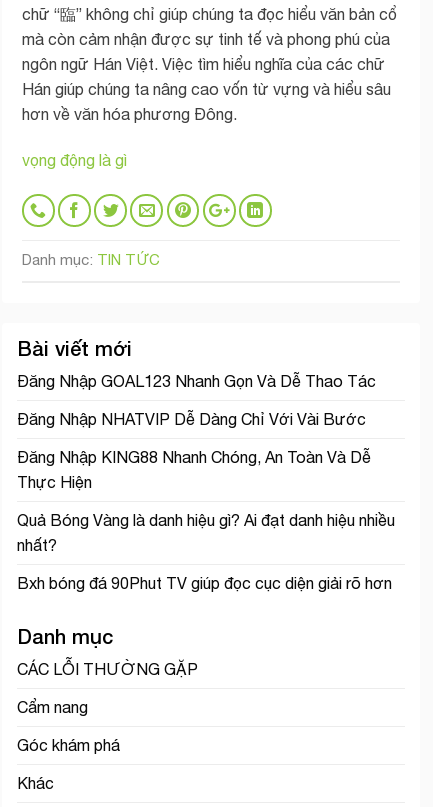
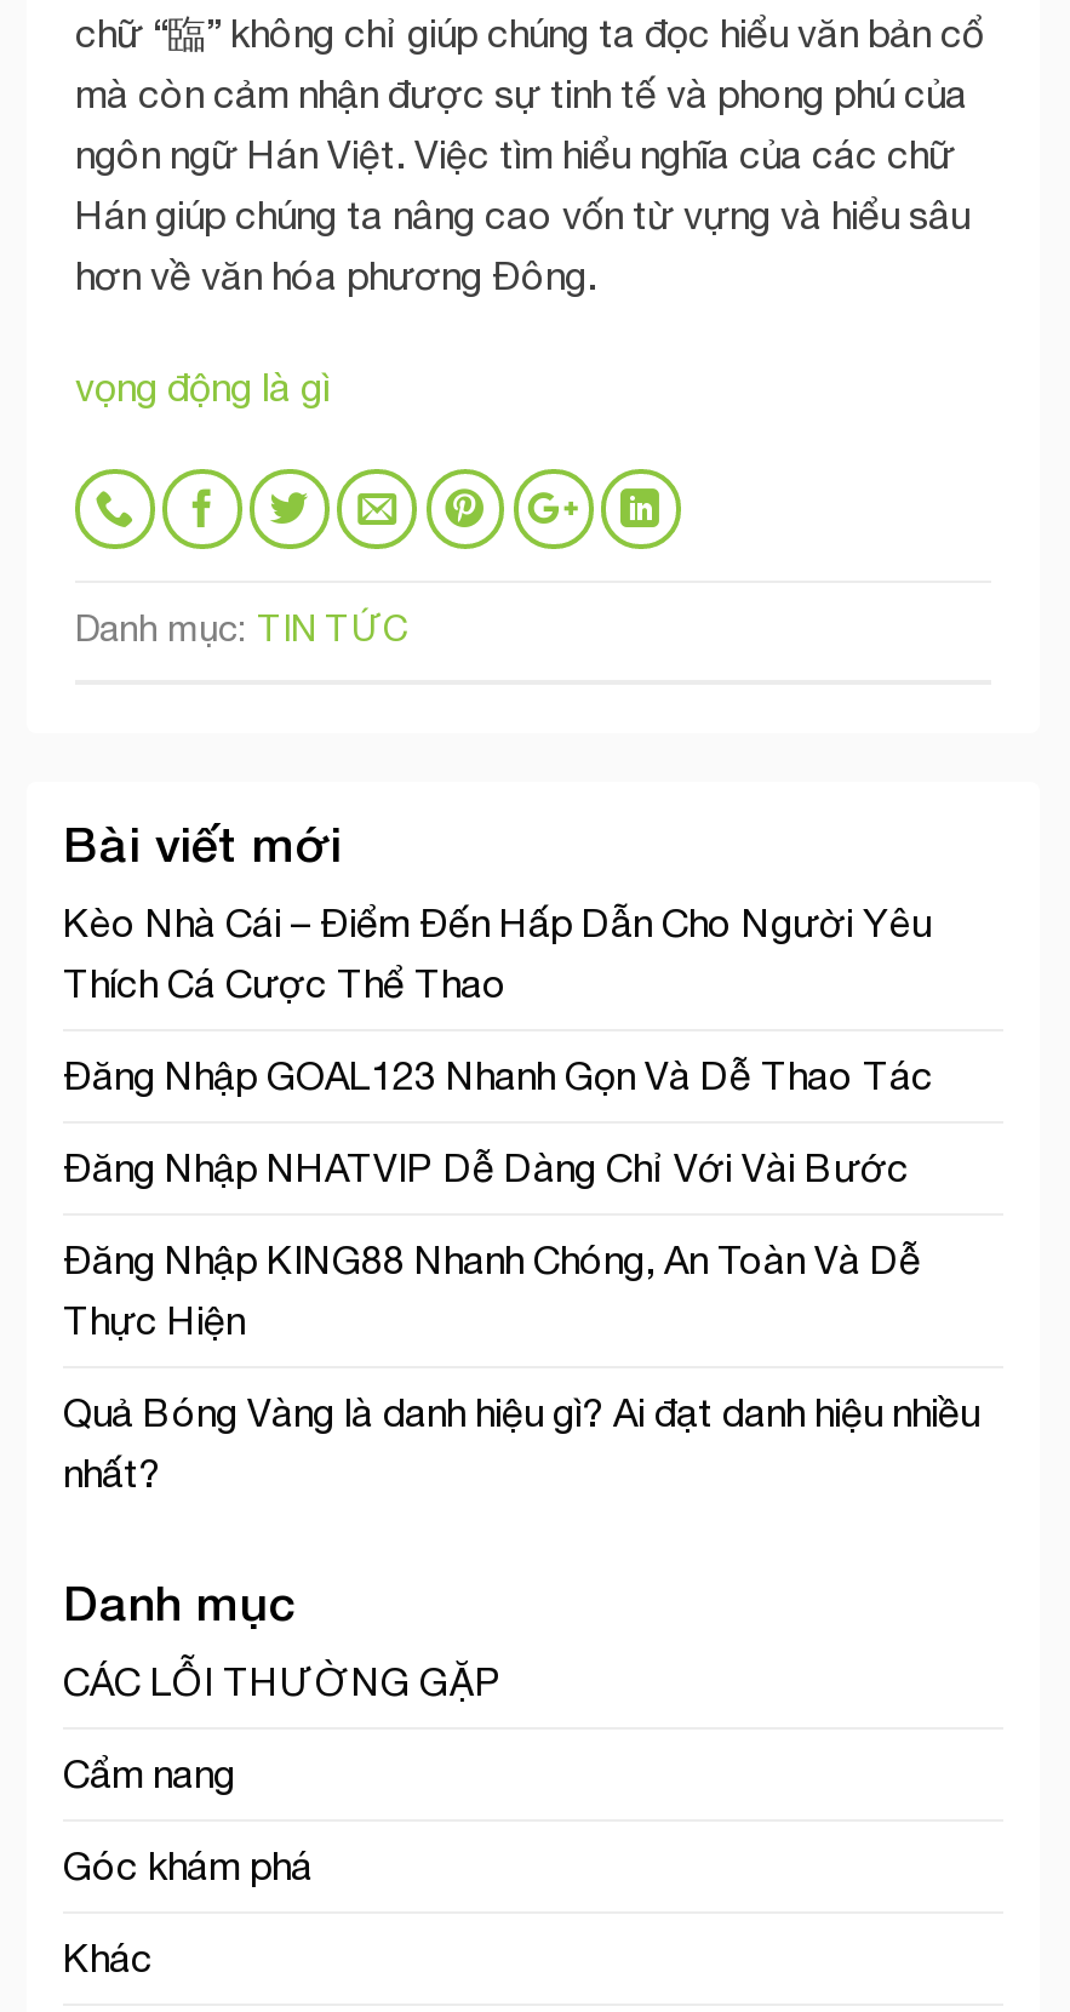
none -> [63,902,931,1006] Kèo Nhà Cái – Điểm Đến Hấp Dẫn Cho Người Yêu | Thích Cá Cược Thể Thao
moved [17,372,395,554] -> [63,1054,979,1496]: Đăng Nhập GOAL123 Nhanh Gọn Và Dễ Thao Tác | Đăng Nhập NHATVIP Dễ Dàng Chỉ Với Vài Bước | Đăng Nhập KING88 Nhanh Chóng, An Toàn Và Dễ | Thực Hiện | Quả Bóng Vàng là danh hiệu gì? Ai đạt danh hiệu nhiều | nhất?
[17,574,392,592] Bxh bóng đá 90Phut TV giúp đọc cục diện giải rõ hơn -> none

